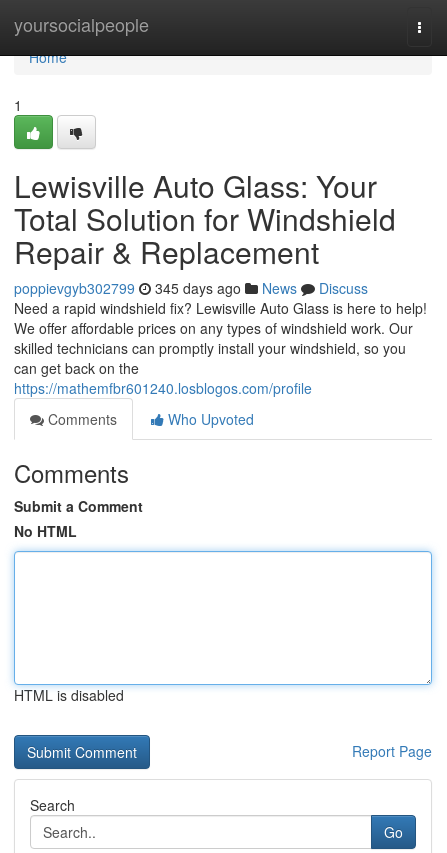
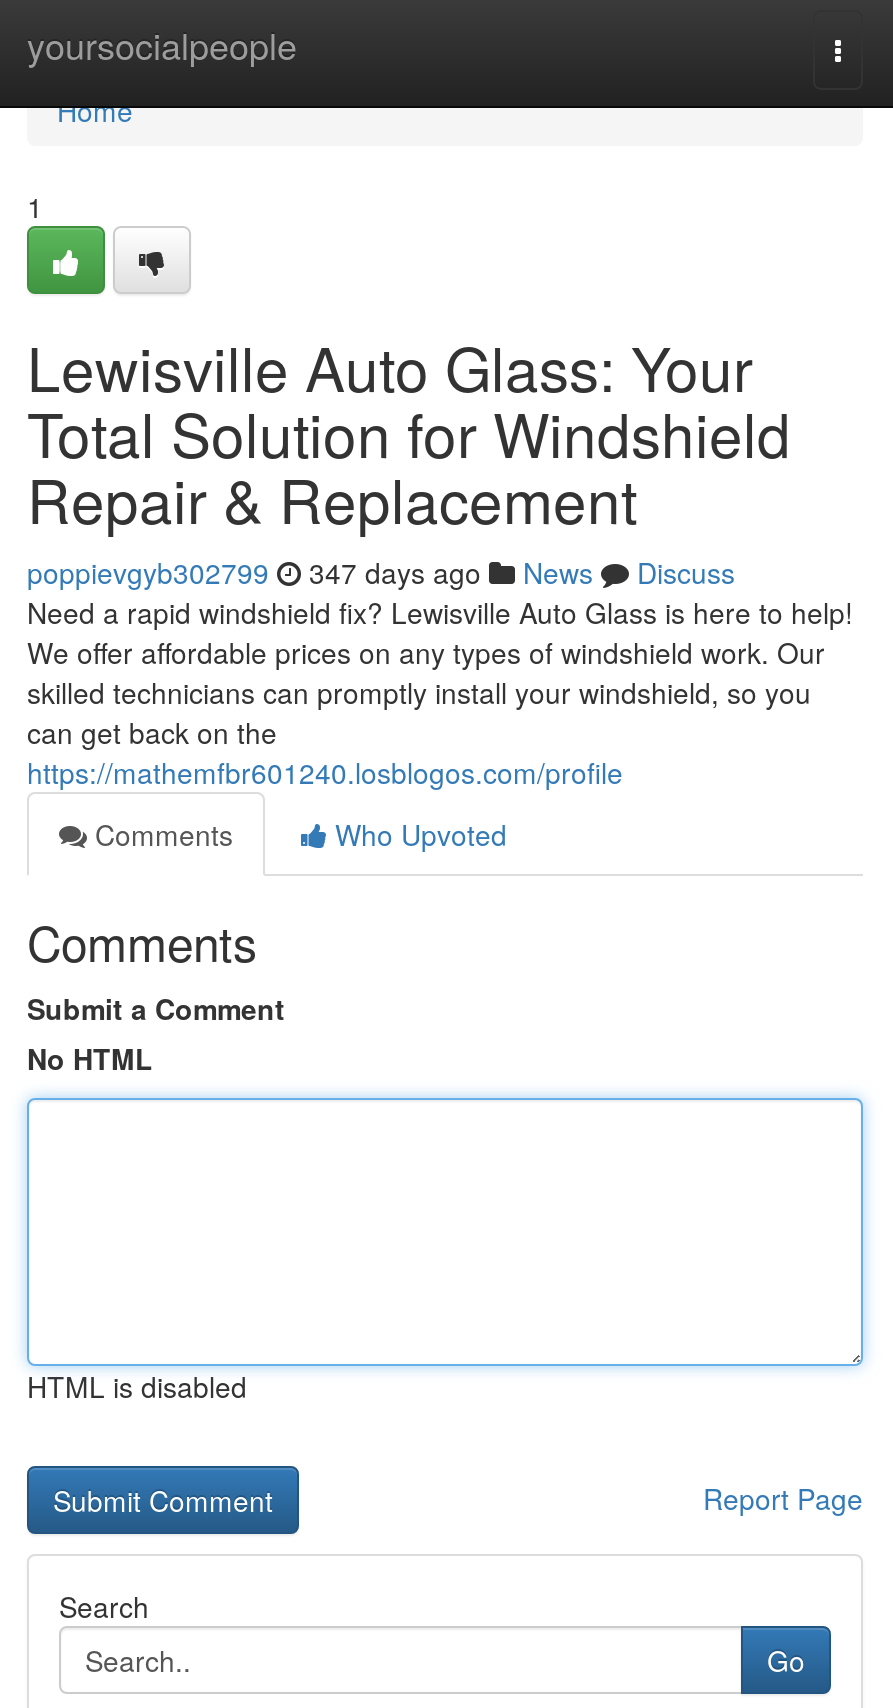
[14,278,368,298] poppievgyb302799 345 days ago News Discuss -> [27,552,735,592] poppievgyb302799 347 days ago News Discuss

